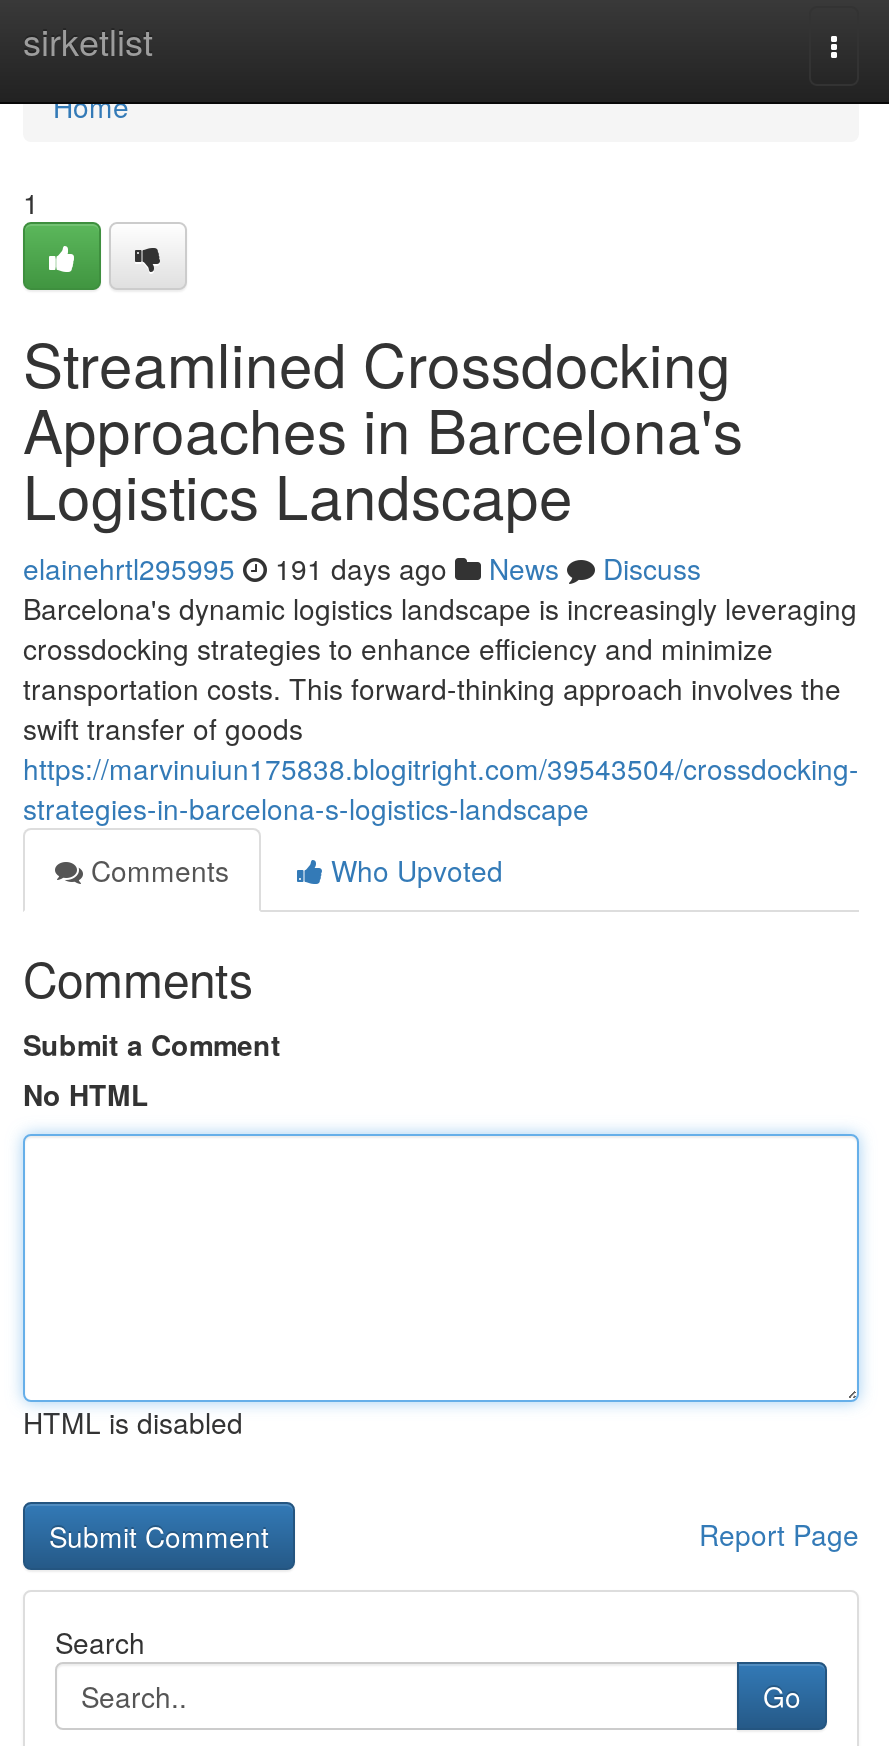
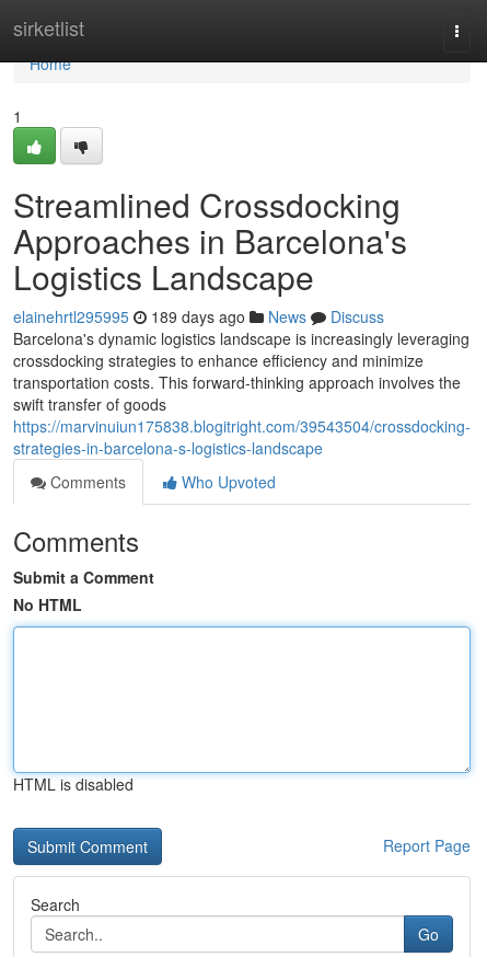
[23,548,701,588] elainehrtl295995 191 days ago News Discuss -> [13,305,384,327] elainehrtl295995 189 days ago News Discuss

